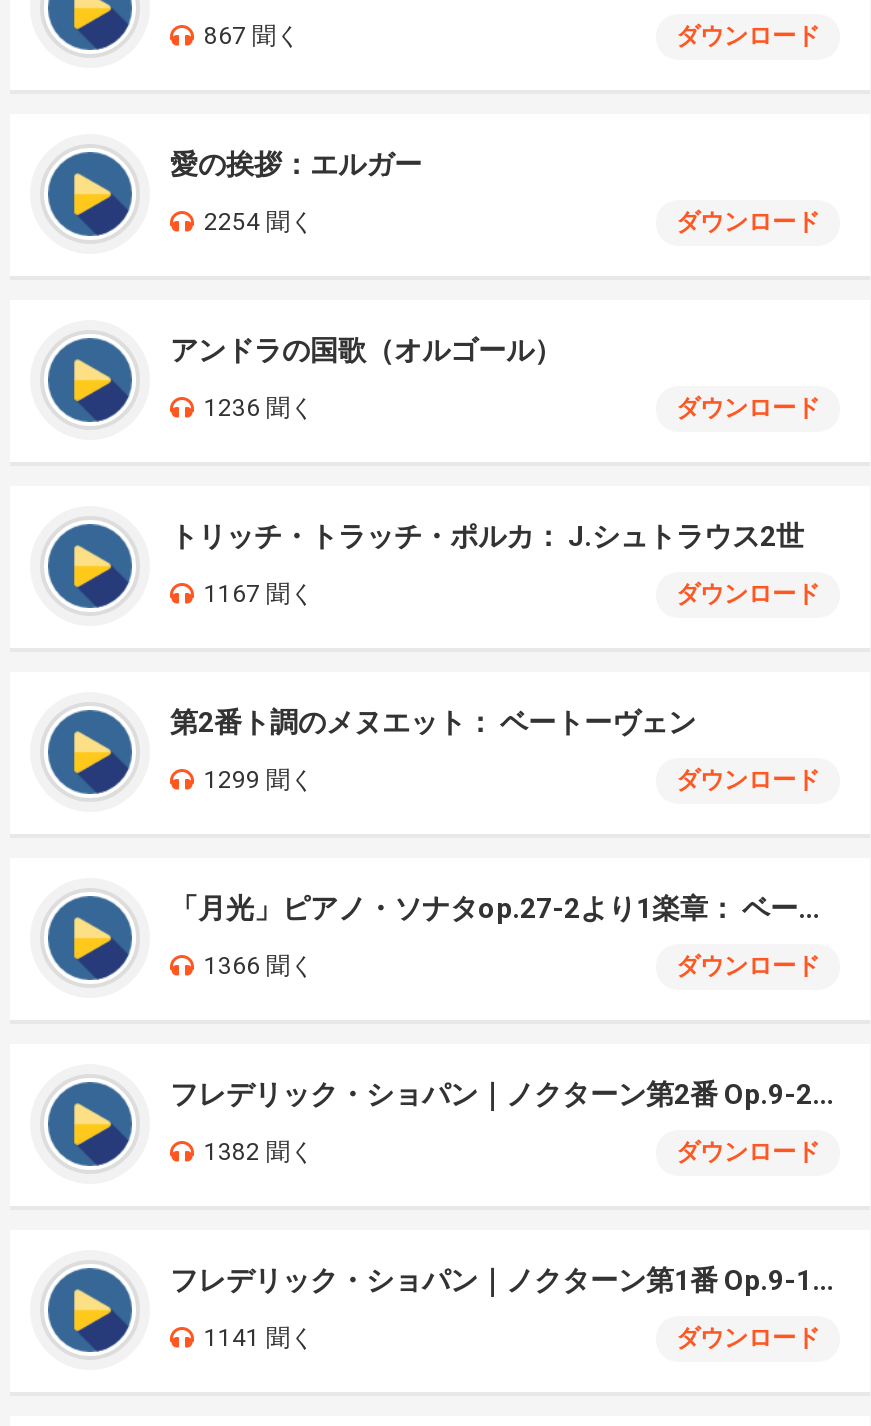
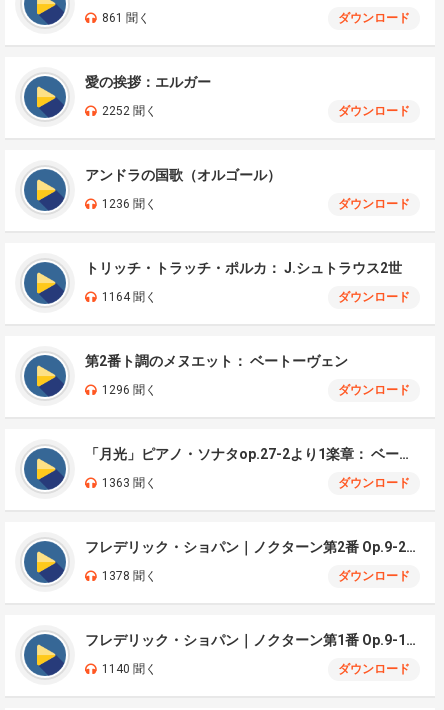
[204,22,300,50] 867 聞く -> [102,11,150,25] 861 聞く
[204,208,314,236] 2254 聞く -> [102,104,157,118] 2252 聞く
[204,580,314,608] 1167 聞く -> [102,290,157,304] 1164 聞く
[204,766,314,794] 1299 聞く -> [102,383,157,397] 1296 聞く
[204,952,314,980] 1366 聞く -> [102,476,157,490] 1363 聞く
[204,1138,314,1166] 1382 聞く -> [102,569,157,583] 1378 聞く
[204,1324,314,1352] 1141 聞く -> [102,662,157,676] 1140 聞く

